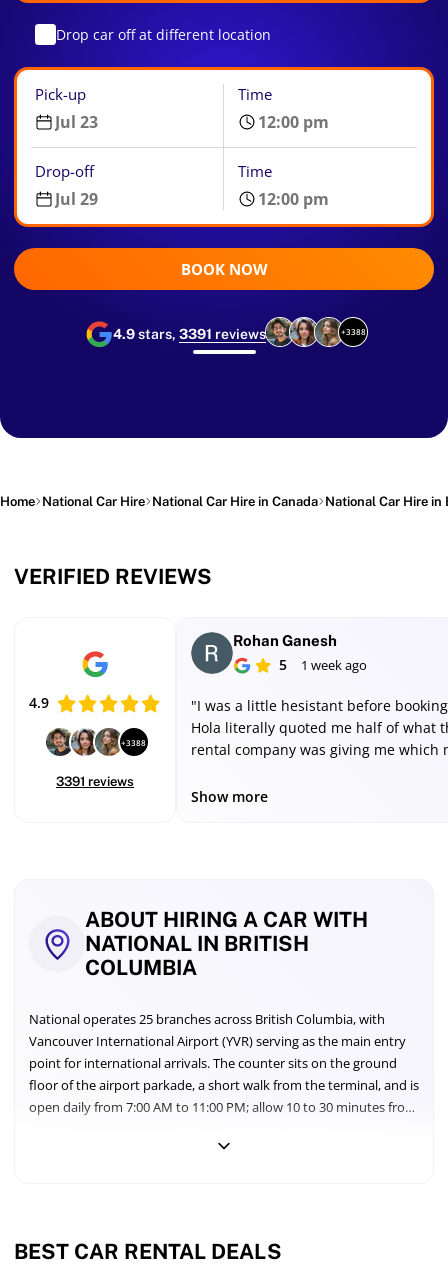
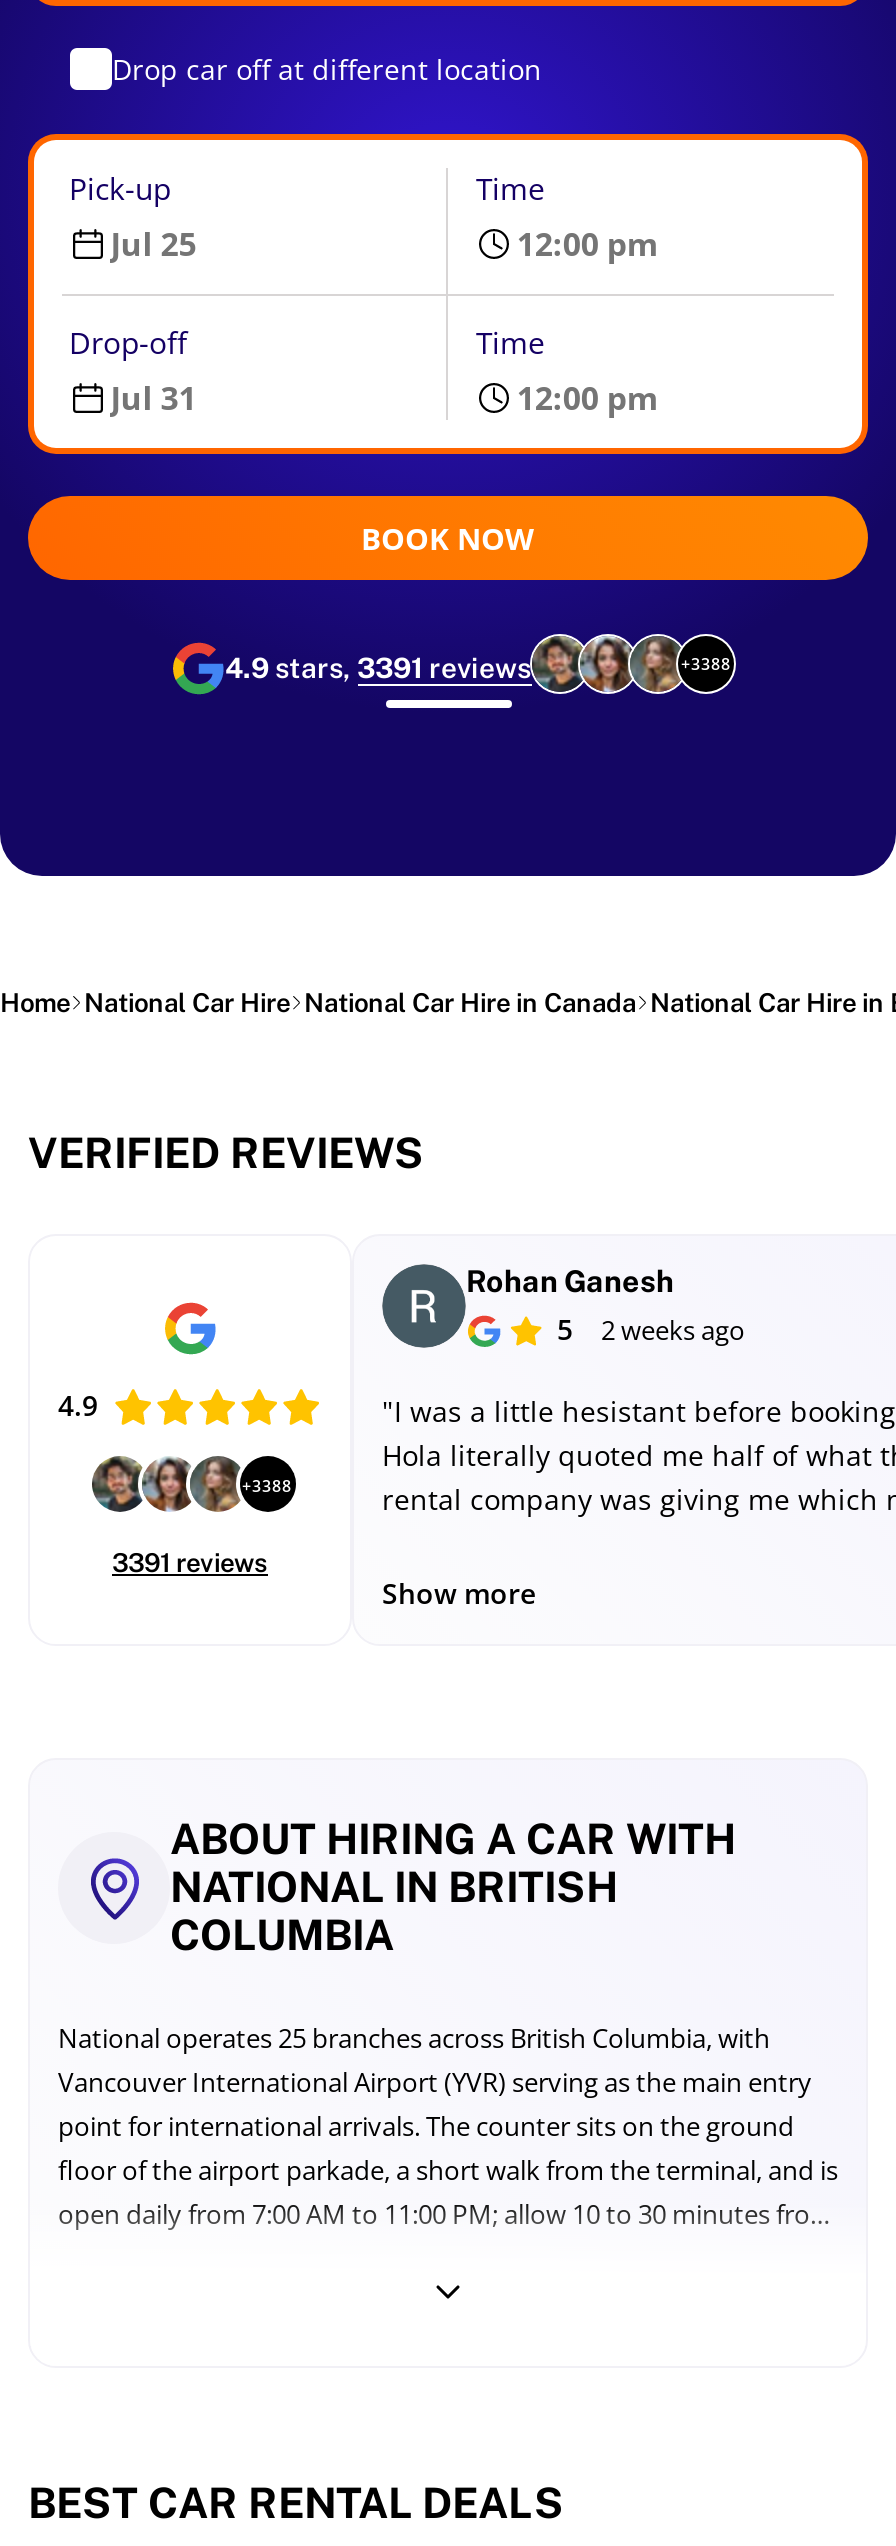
[278,655,366,674] 5 1 week ago -> [557,1310,745,1348] 5 2 weeks ago

